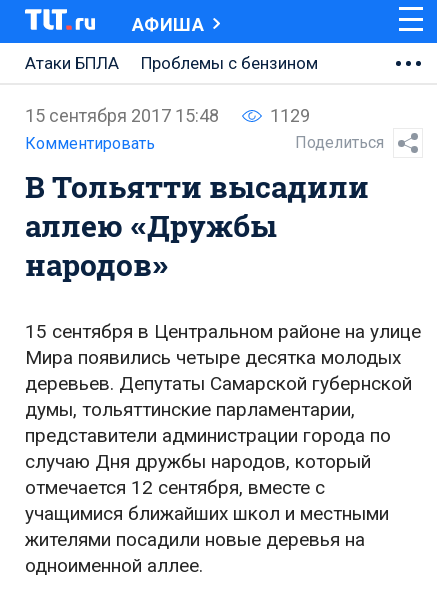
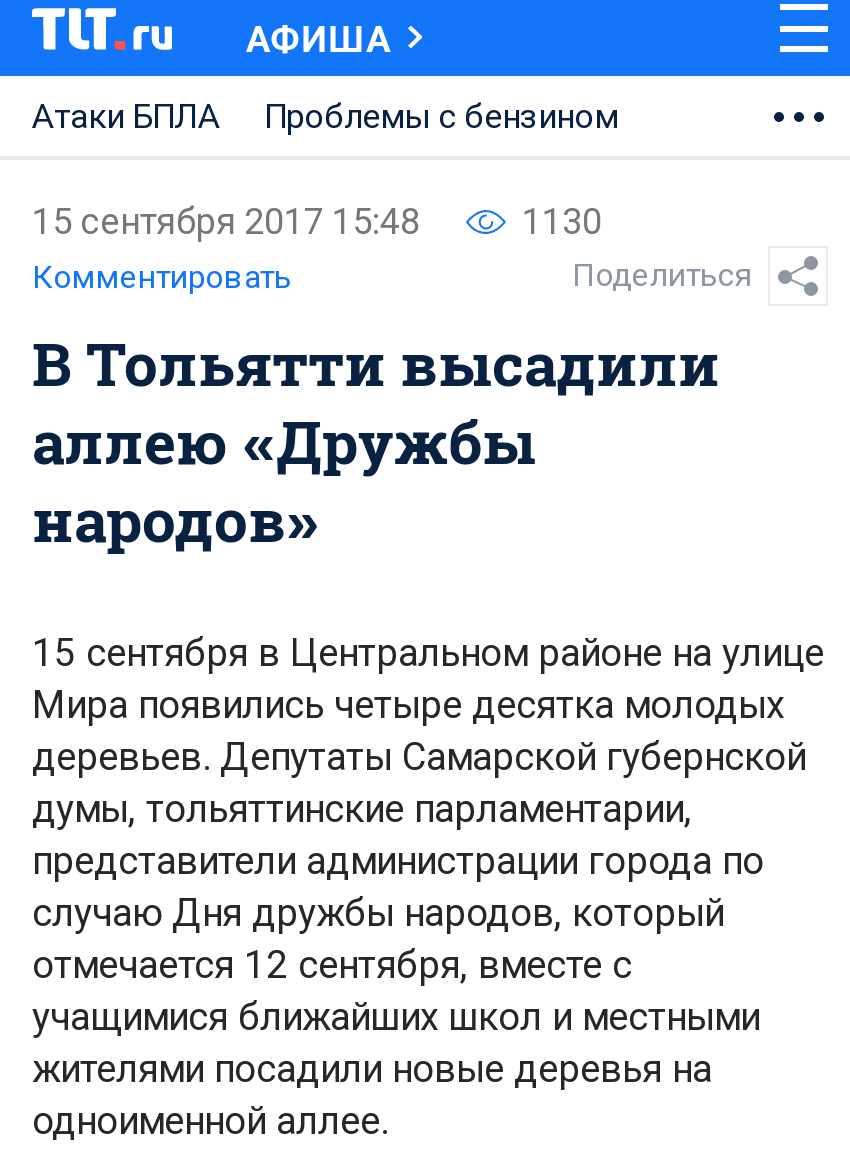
[270,105,310,126] 1129 -> [522,200,602,242] 1130

